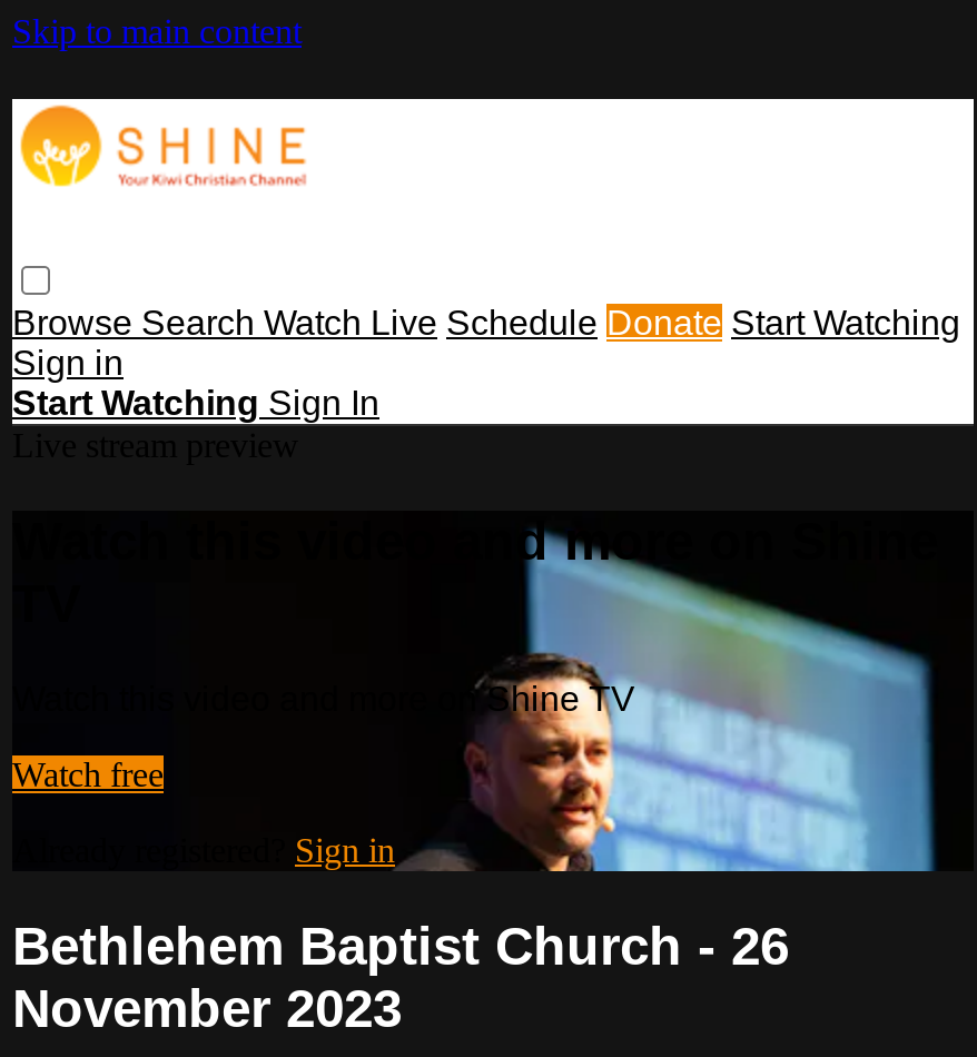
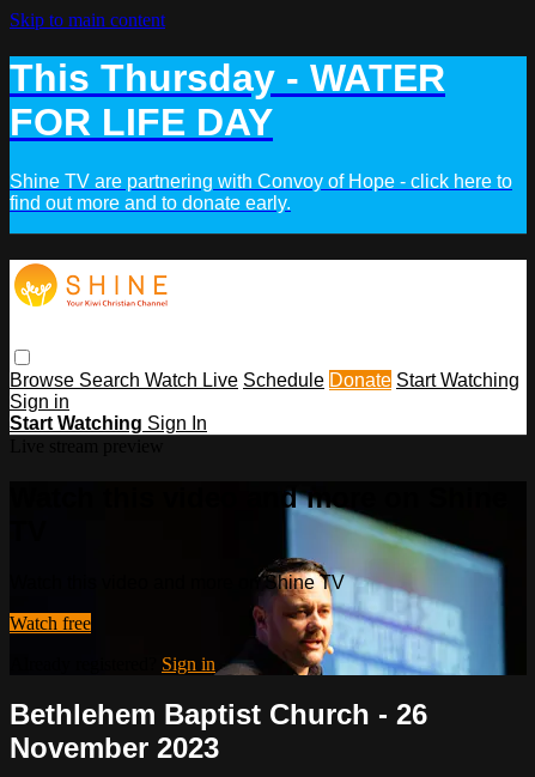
none -> [10,57,512,213] This Thursday - WATER | FOR LIFE DAY | Shine TV are partnering with Convoy of Hope - click here to | find out more and to donate early.

